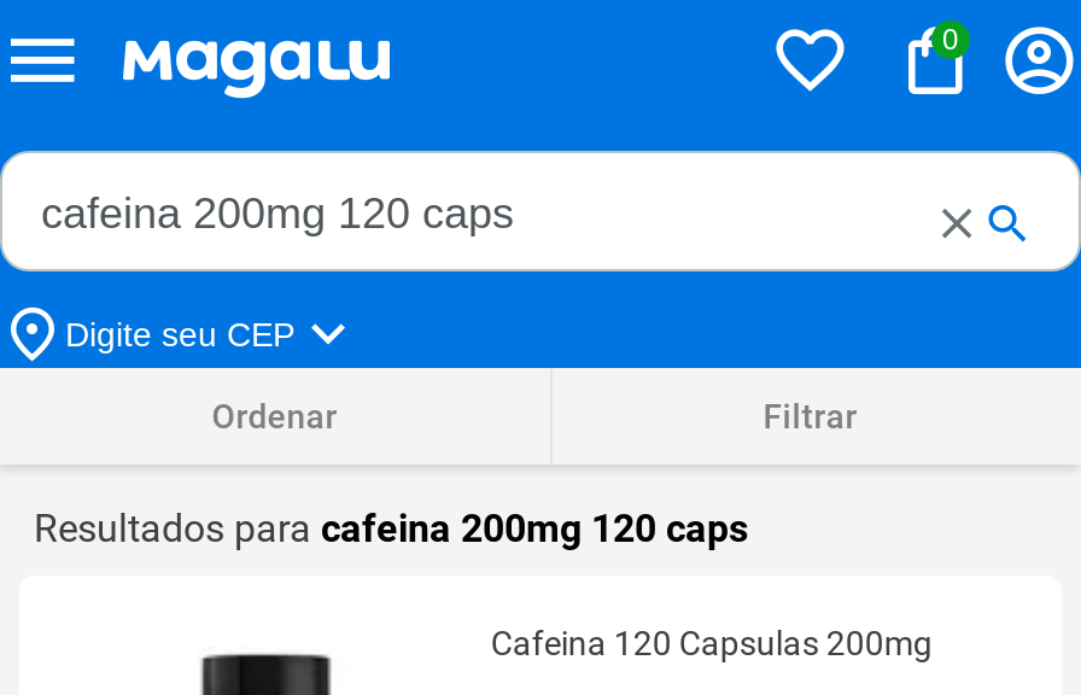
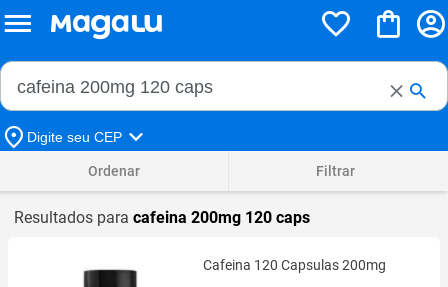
[942,23,959,57] 0 -> none

